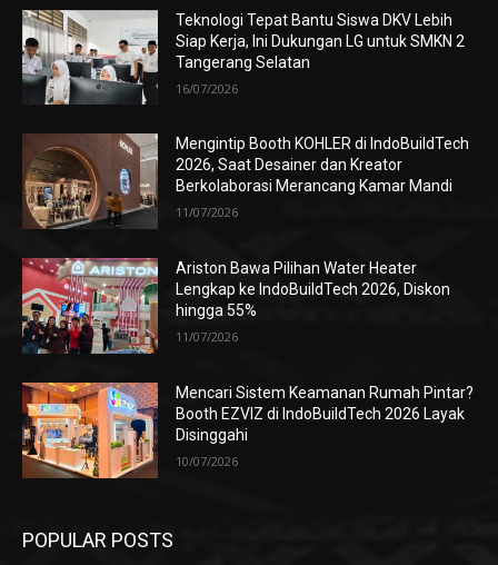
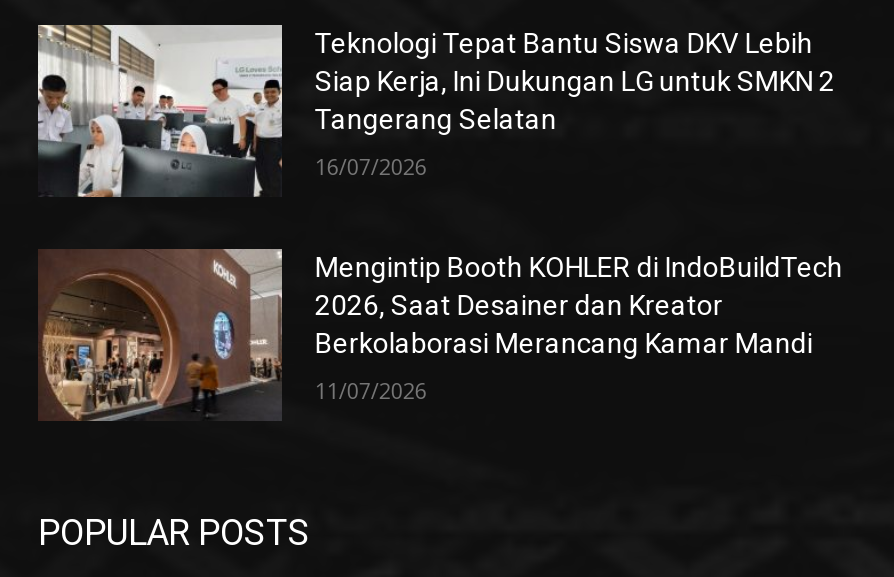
[21,257,474,469] [image] | Ariston Bawa Pilihan Water Heater | Lengkap ke IndoBuildTech 2026, Diskon | hingga 55% | 11/07/2026 | Mencari Sistem Keamanan Rumah Pintar? | Booth EZVIZ di IndoBuildTech 2026 Layak | Disinggahi | 10/07/2026 -> none
[21,381,159,479] [image] -> none

